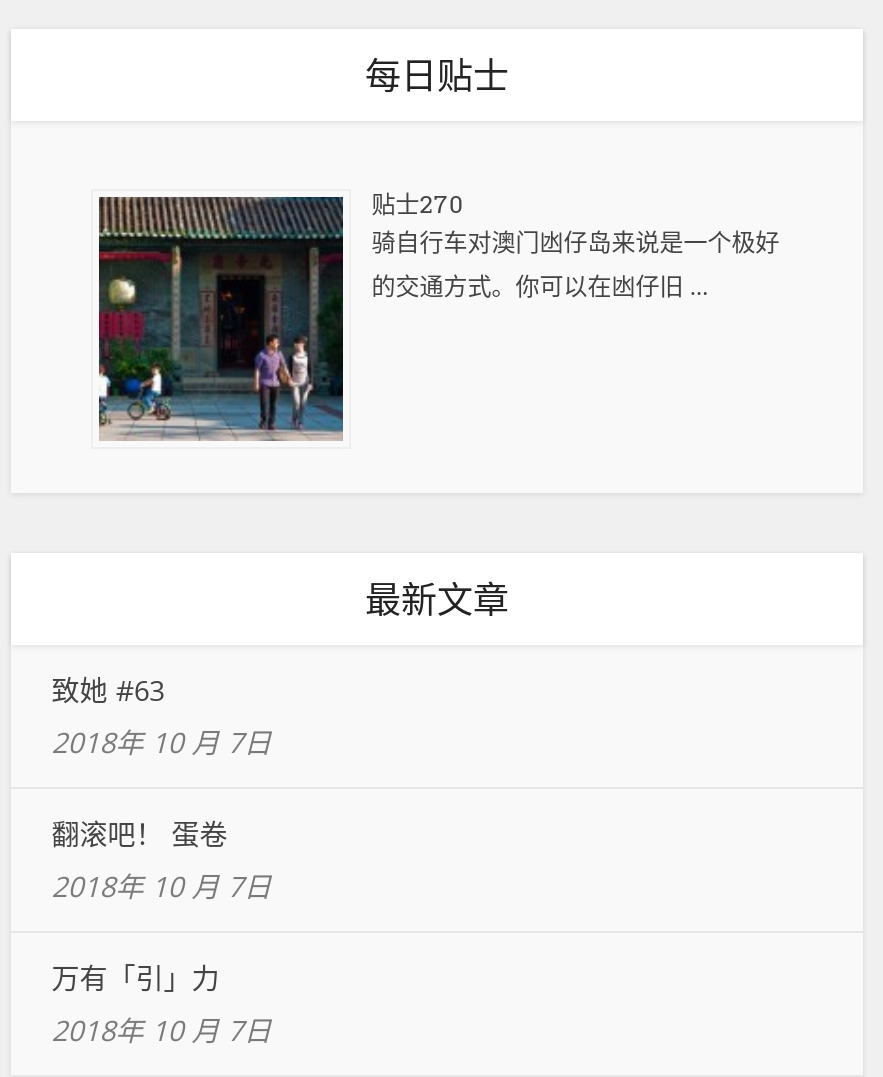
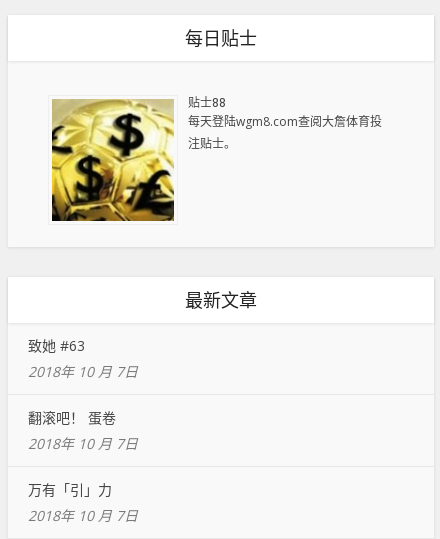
[97,188,779,441] [image] | 贴士270 | 骑自行车对澳门凼仔岛来说是一个极好 | 的交通方式。你可以在凼仔旧 … -> [51,94,382,222] [image] | 贴士88 | 每天登陆wgm8.com查阅大詹体育投 | 注贴士。

